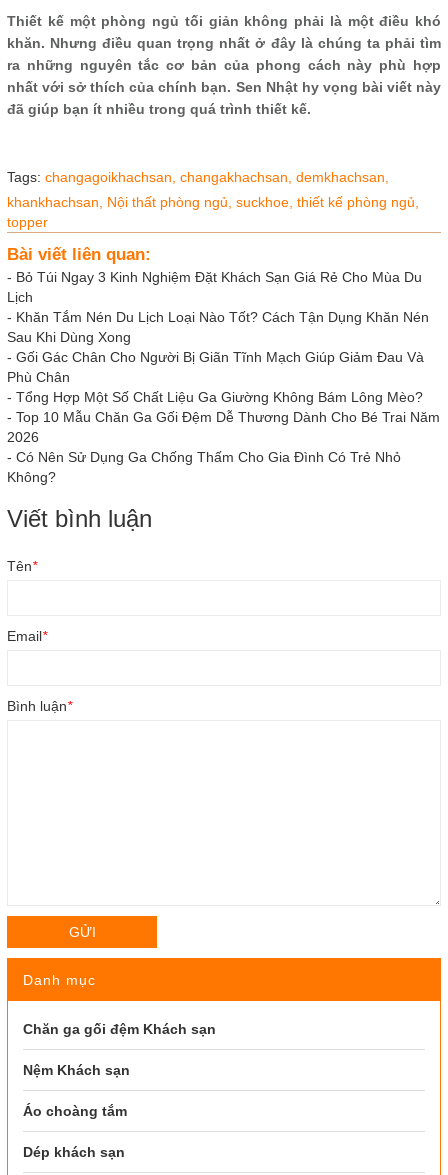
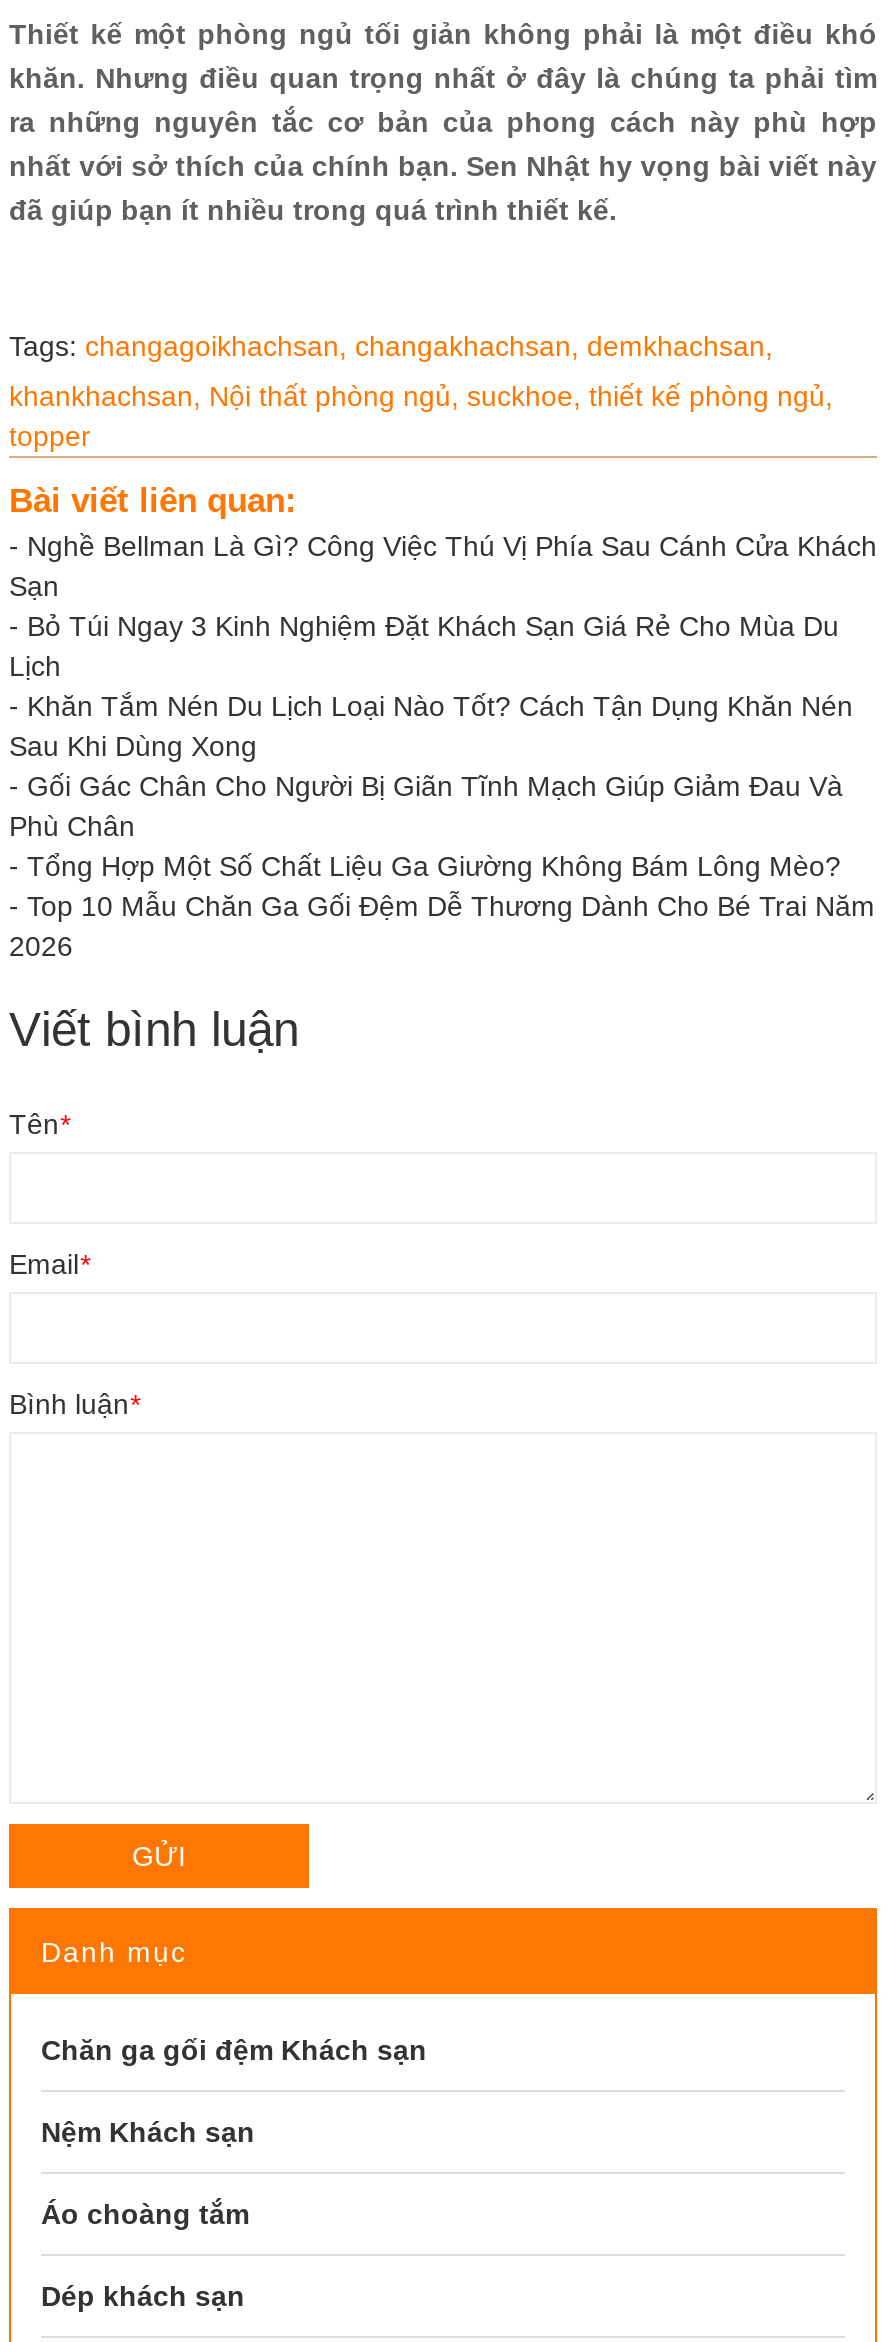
none -> [9,529,877,601] - Nghề Bellman Là Gì? Công Việc Thú Vị Phía Sau Cánh Cửa Khách | Sạn
moved [7,269,440,445] -> [9,609,875,961]: - Bỏ Túi Ngay 3 Kinh Nghiệm Đặt Khách Sạn Giá Rẻ Cho Mùa Du | Lịch | - Khăn Tắm Nén Du Lịch Loại Nào Tốt? Cách Tận Dụng Khăn Nén | ... | - Top 10 Mẫu Chăn Ga Gối Đệm Dễ Thương Dành Cho Bé Trai Năm | 2026
[7,449,401,485] - Có Nên Sử Dụng Ga Chống Thấm Cho Gia Đình Có Trẻ Nhỏ | Không? -> none

